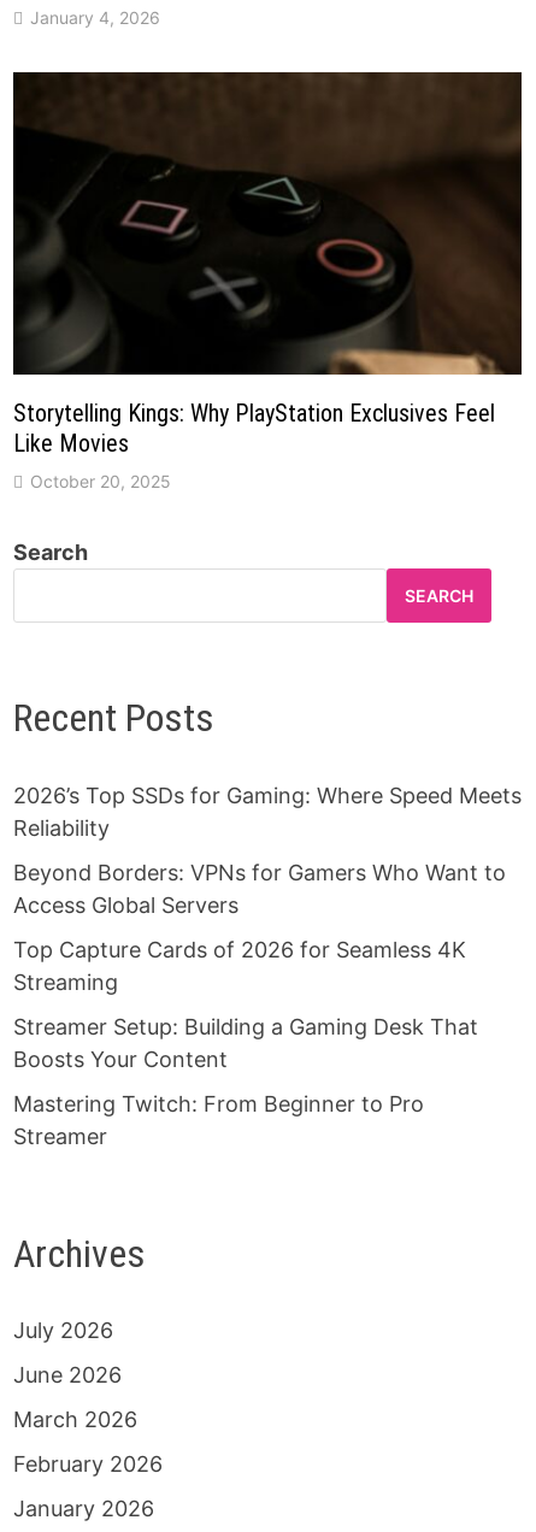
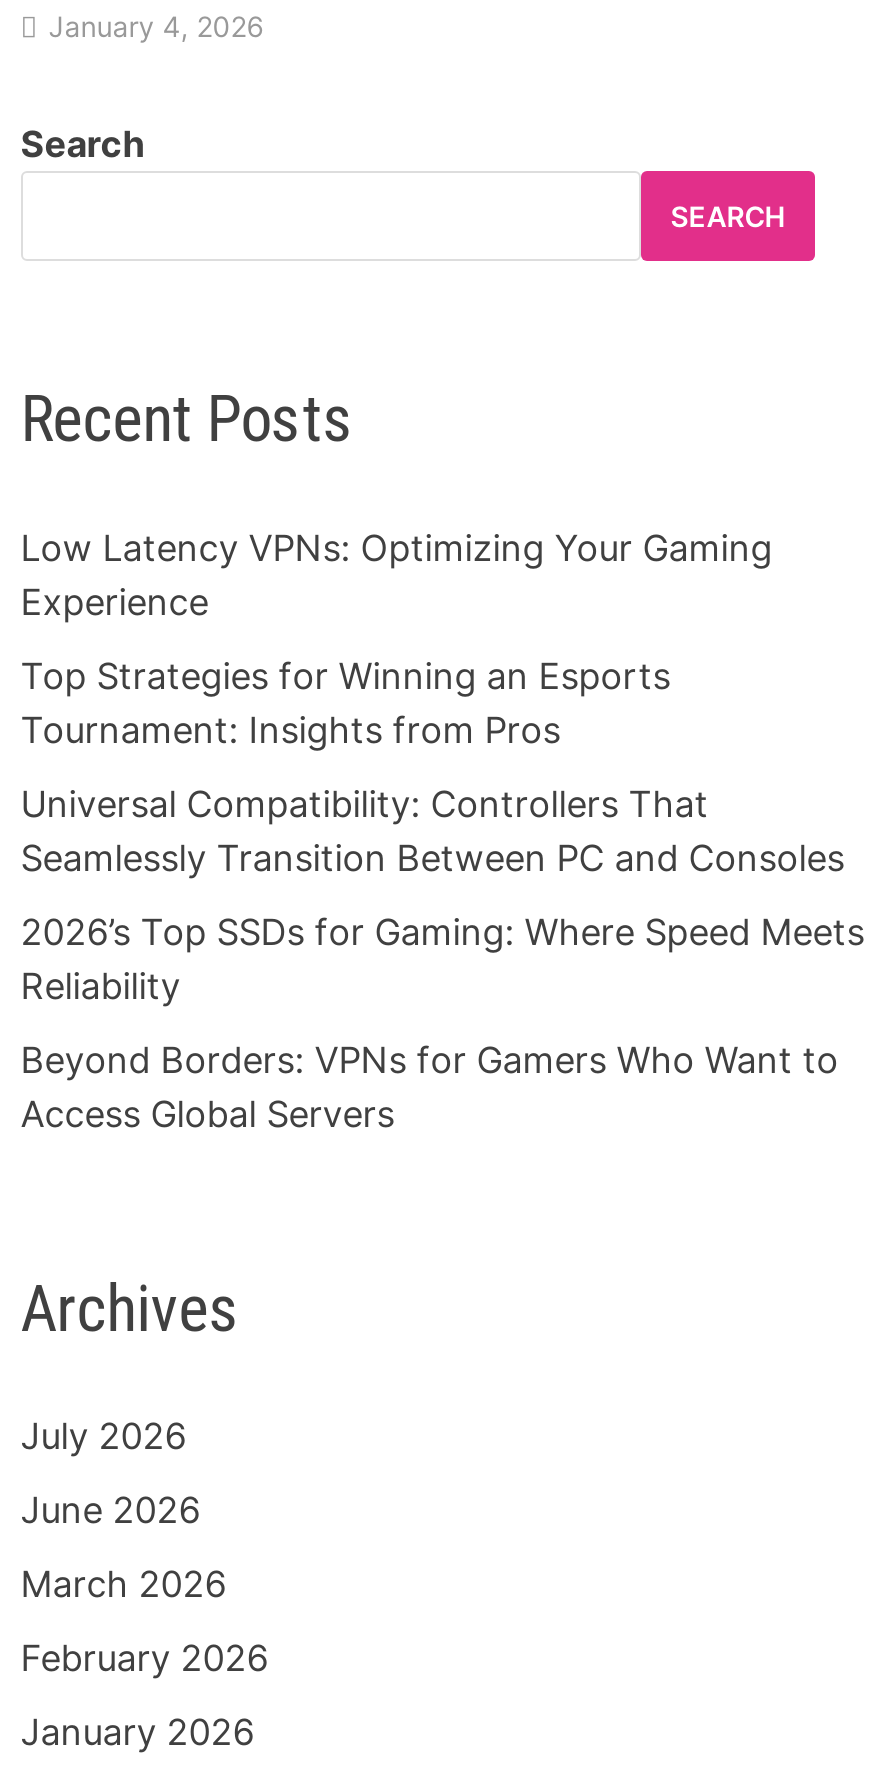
[12,71,523,492] [image] | Storytelling Kings: Why PlayStation Exclusives Feel | Like Movies | October 20, 2025 -> none
none -> [21,526,845,878] Low Latency VPNs: Optimizing Your Gaming | Experience | Top Strategies for Winning an Esports | Tournament: Insights from Pros | Universal Compatibility: Controllers That | Seamlessly Transition Between PC and Consoles
[13,937,478,1149] Top Capture Cards of 2026 for Seamless 4K | Streaming | Streamer Setup: Building a Gaming Desk That | Boosts Your Content | Mastering Twitch: From Beginner to Pro | Streamer -> none

